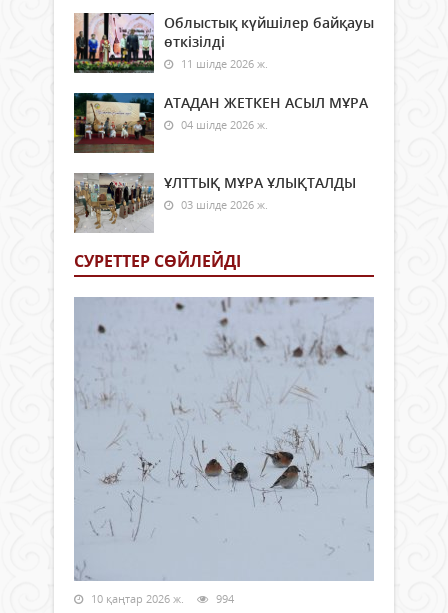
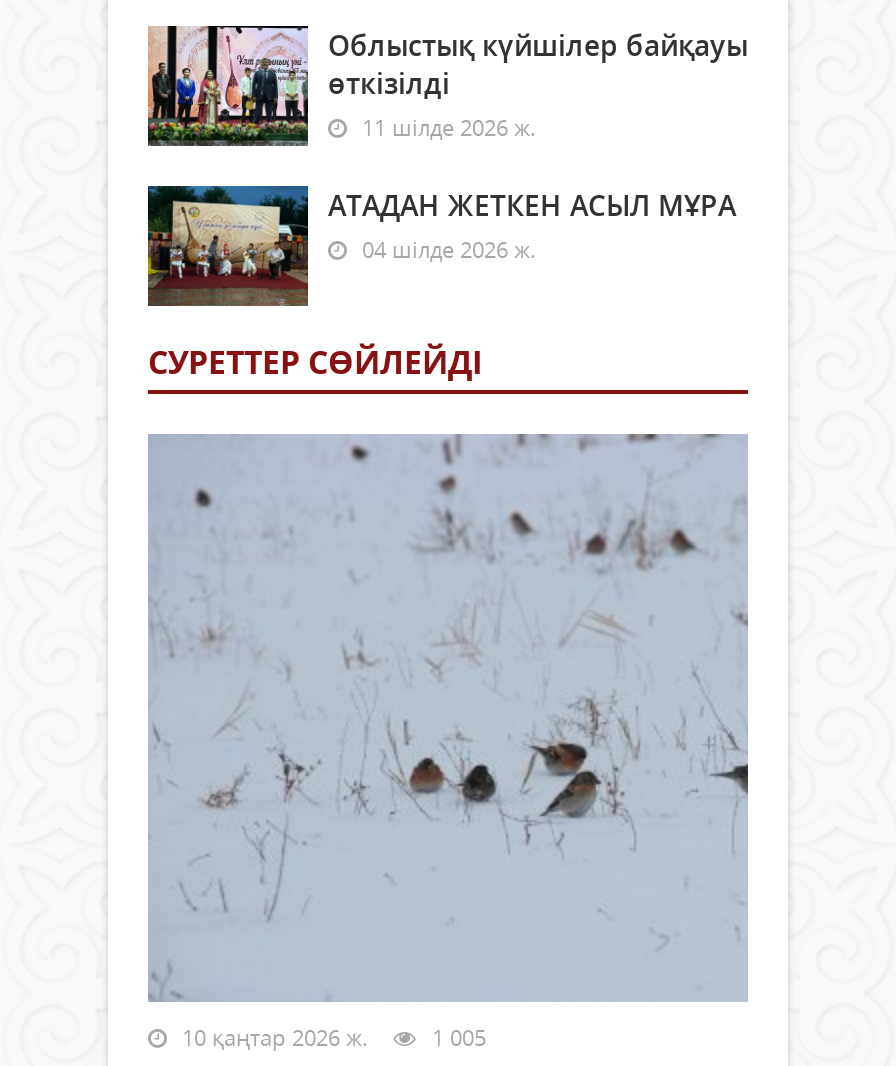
[73,172,356,232] [image] | ҰЛТТЫҚ МҰРА ҰЛЫҚТАЛДЫ | 03 шілде 2026 ж. -> none
[88,591,234,606] 10 қаңтар 2026 ж. 994 -> [176,1021,486,1051] 10 қаңтар 2026 ж. 1 005

